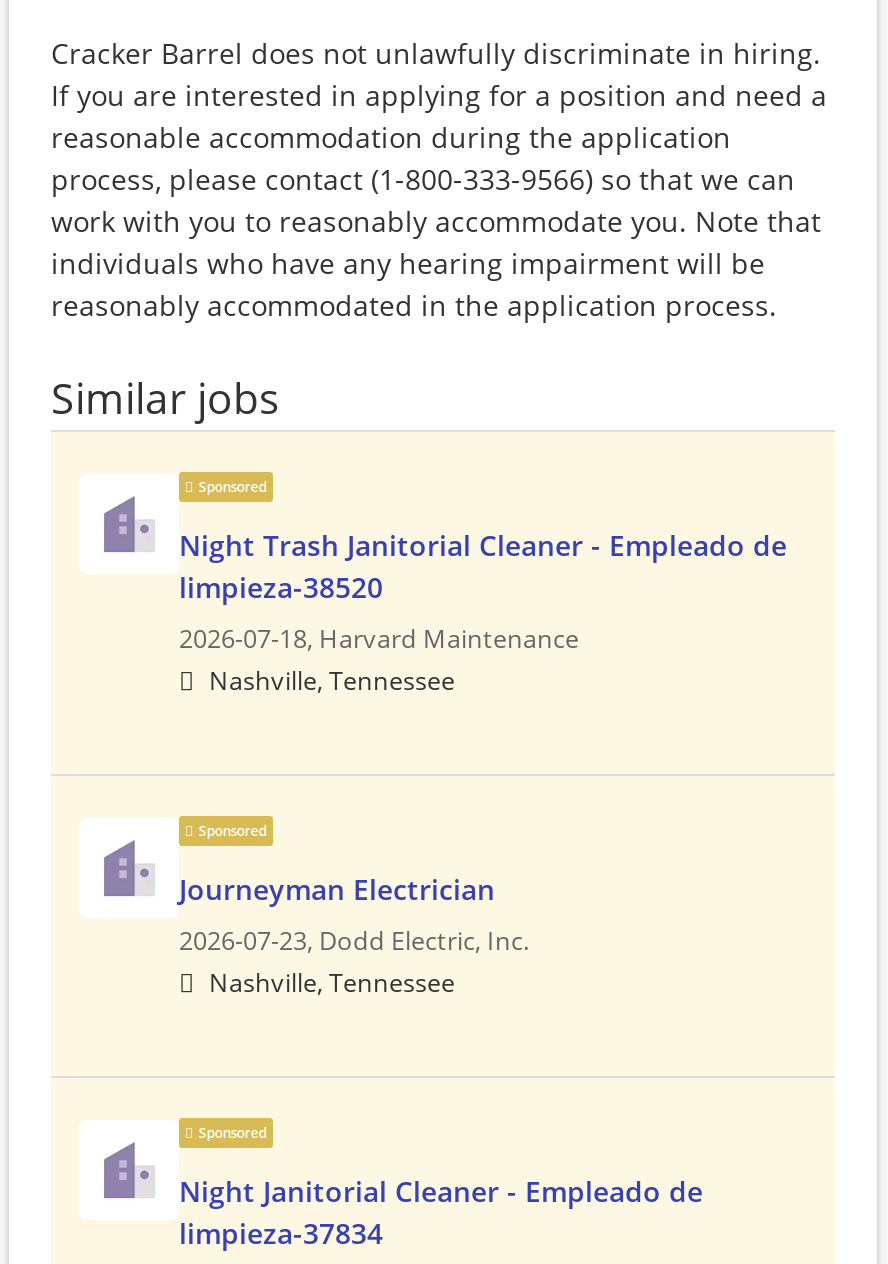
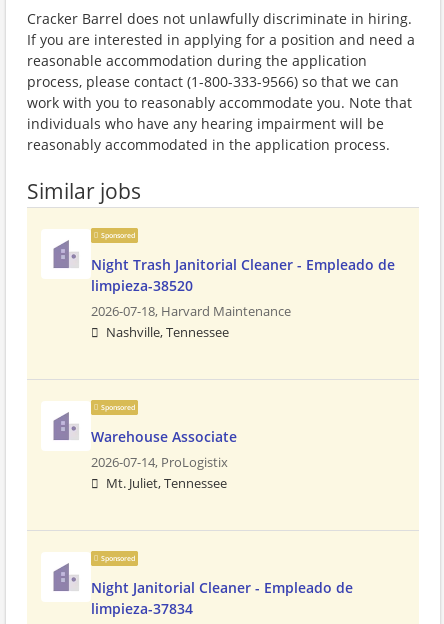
[179,870,529,1000] Journeyman Electrician | 2026-07-23, Dodd Electric, Inc. | Nashville, Tennessee -> [91,427,237,492] Warehouse Associate | 2026-07-14, ProLogistix | Mt. Juliet, Tennessee

